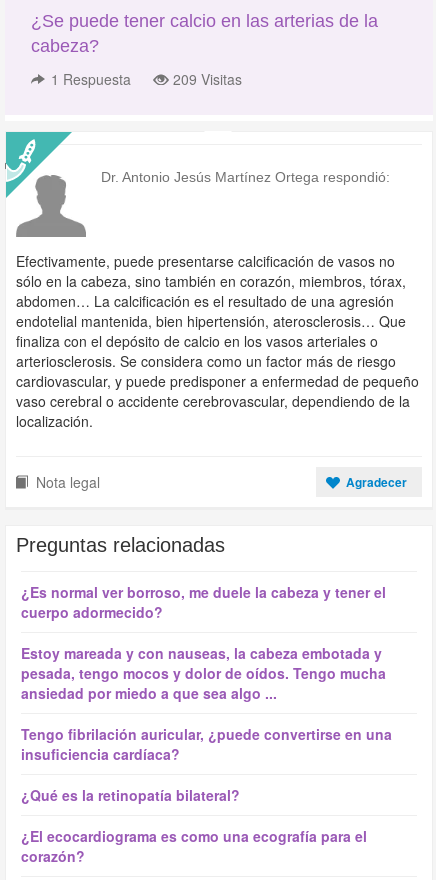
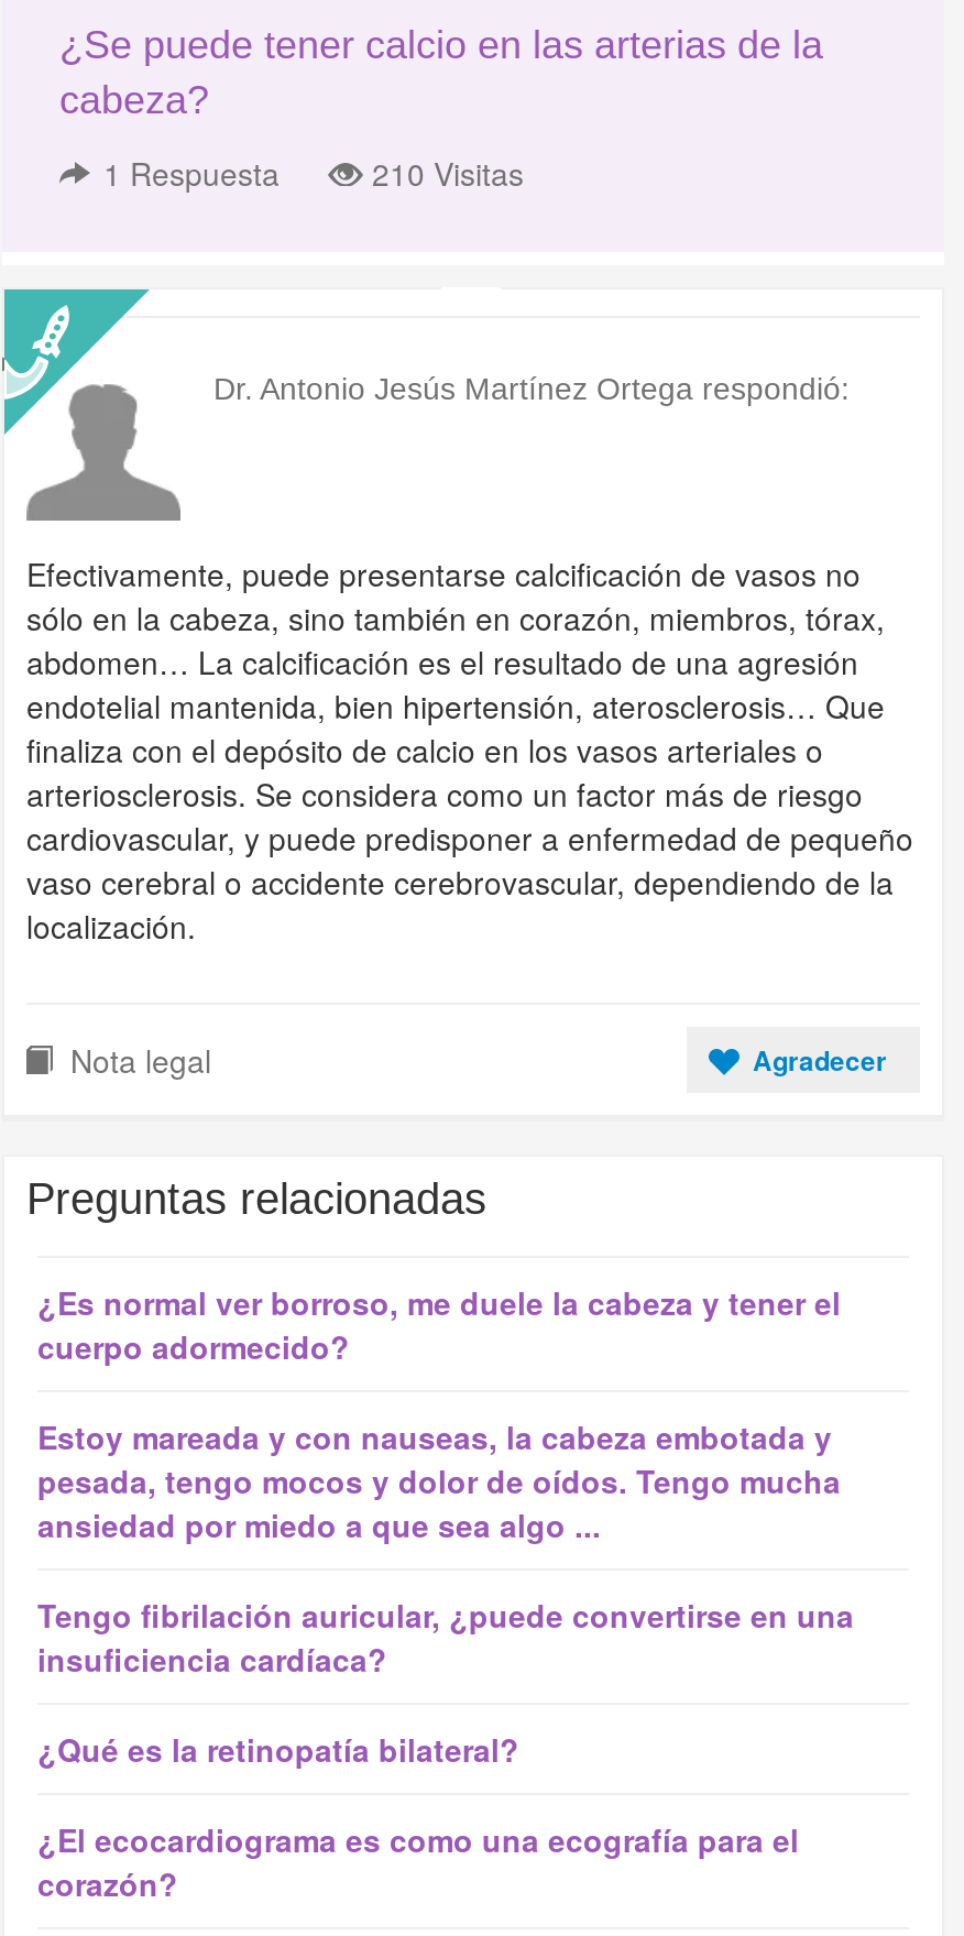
[173,69,242,89] 209 Visitas -> [372,151,524,195] 210 Visitas

